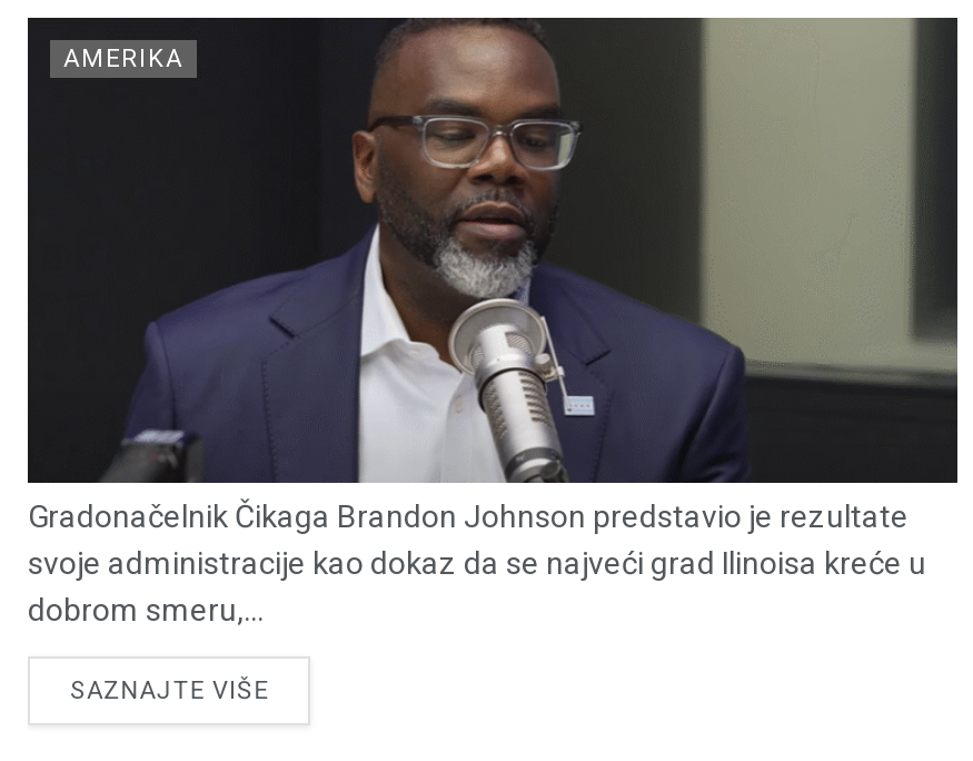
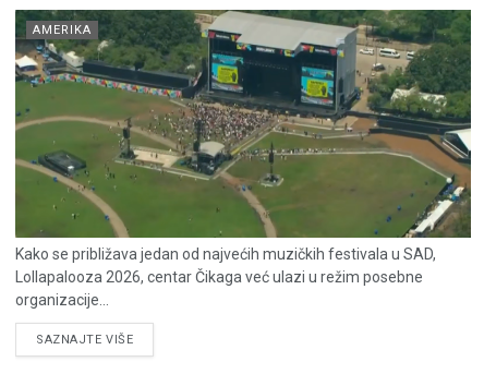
[26,18,960,626] [image] | Gradonačelnik Čikaga Brandon Johnson predstavio je rezultate | svoje administracije kao dokaz da se najveći grad Ilinoisa kreće u | dobrom smeru,... -> [14,9,471,308] [image] | Kako se približava jedan od najvećih muzičkih festivala u SAD, | Lollapalooza 2026, centar Čikaga već ulazi u režim posebne | organizacije...

